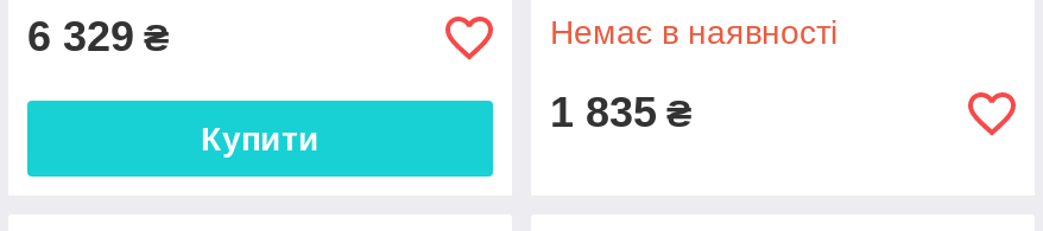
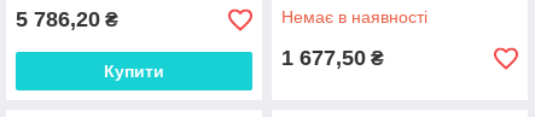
[27,13,170,60] 6 329 ₴ -> [16,7,118,31] 5 786,20 ₴
[550,89,693,136] 1 835 ₴ -> [281,46,384,70] 1 677,50 ₴

